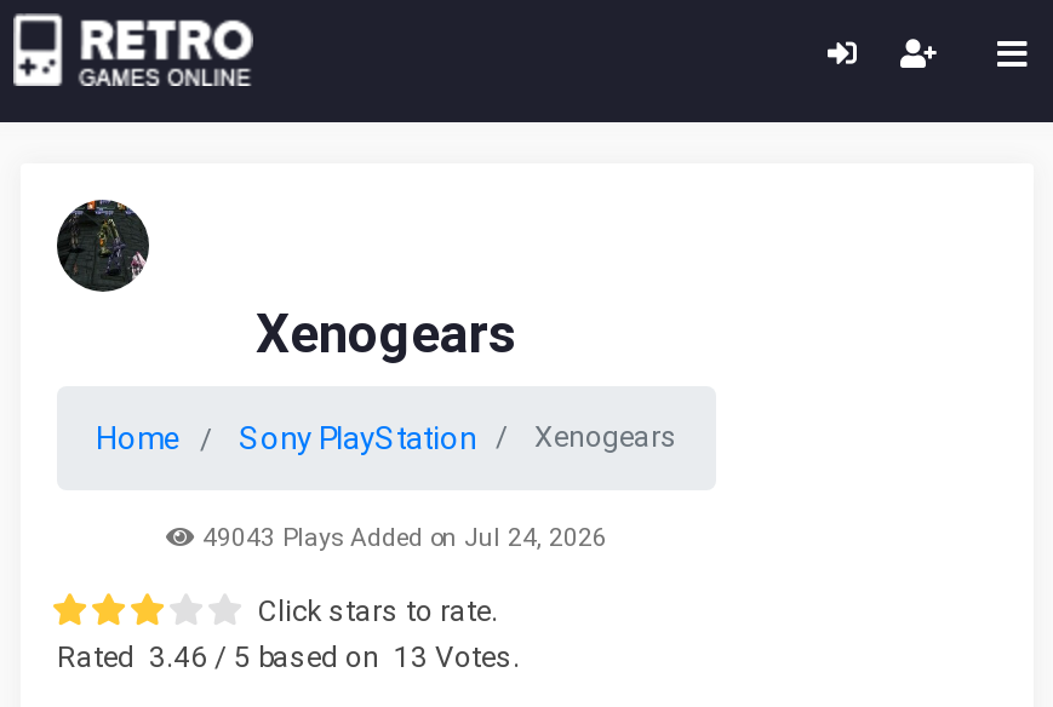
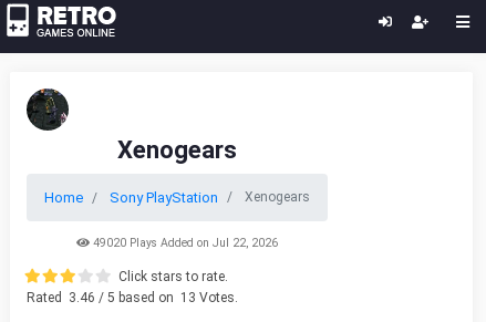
[195,522,607,553] 49043 Plays Added on Jul 24, 2026 -> [90,236,278,250] 49020 Plays Added on Jul 22, 2026

